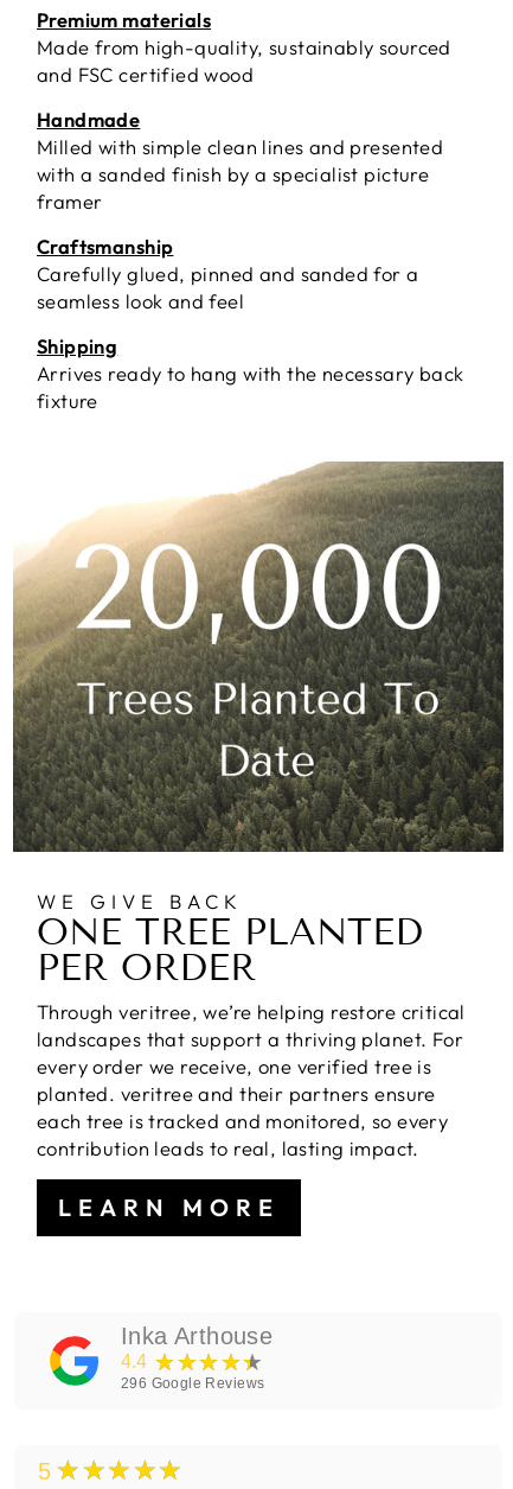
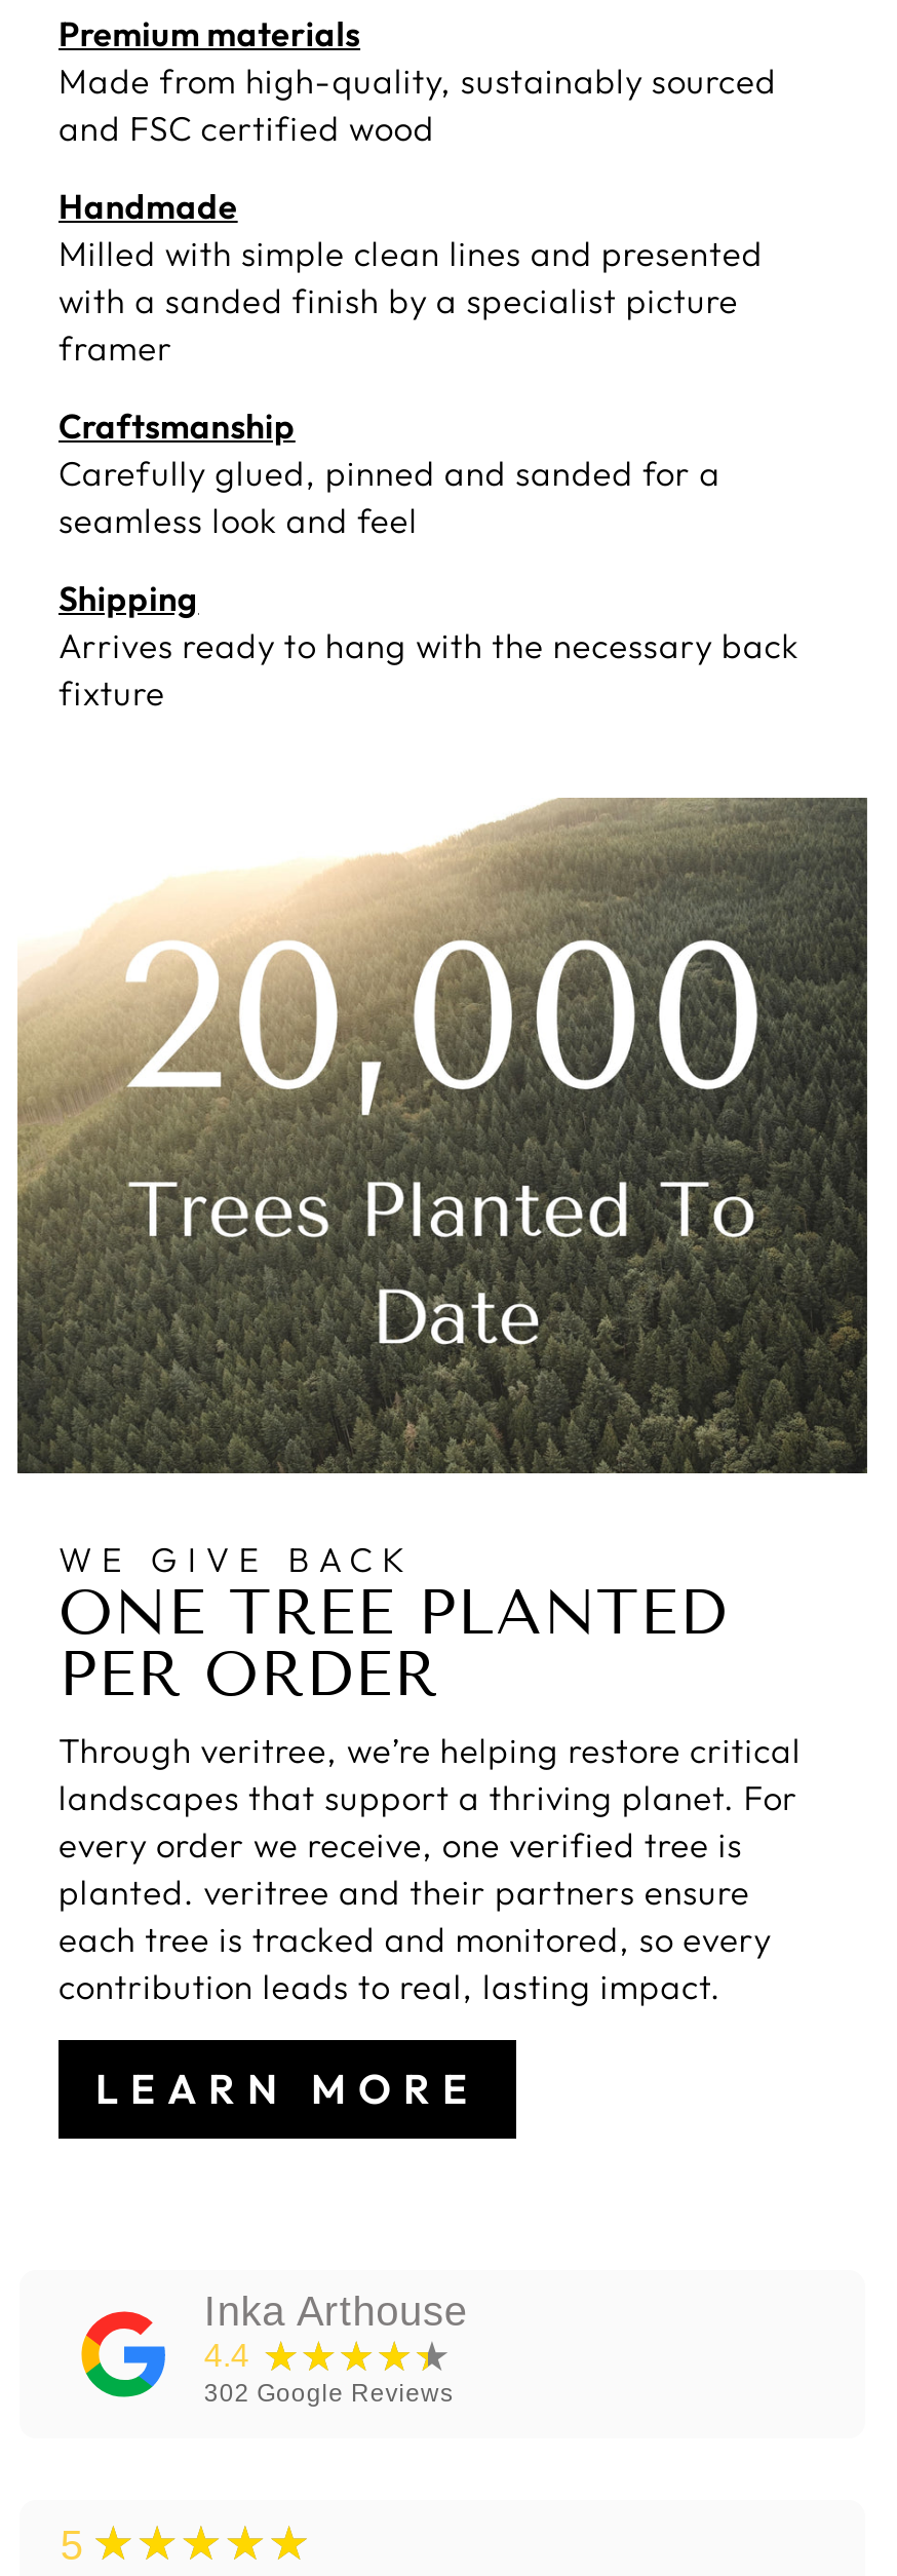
[121,1376,265,1392] 296 Google Reviews -> [204,2380,453,2408] 302 Google Reviews

